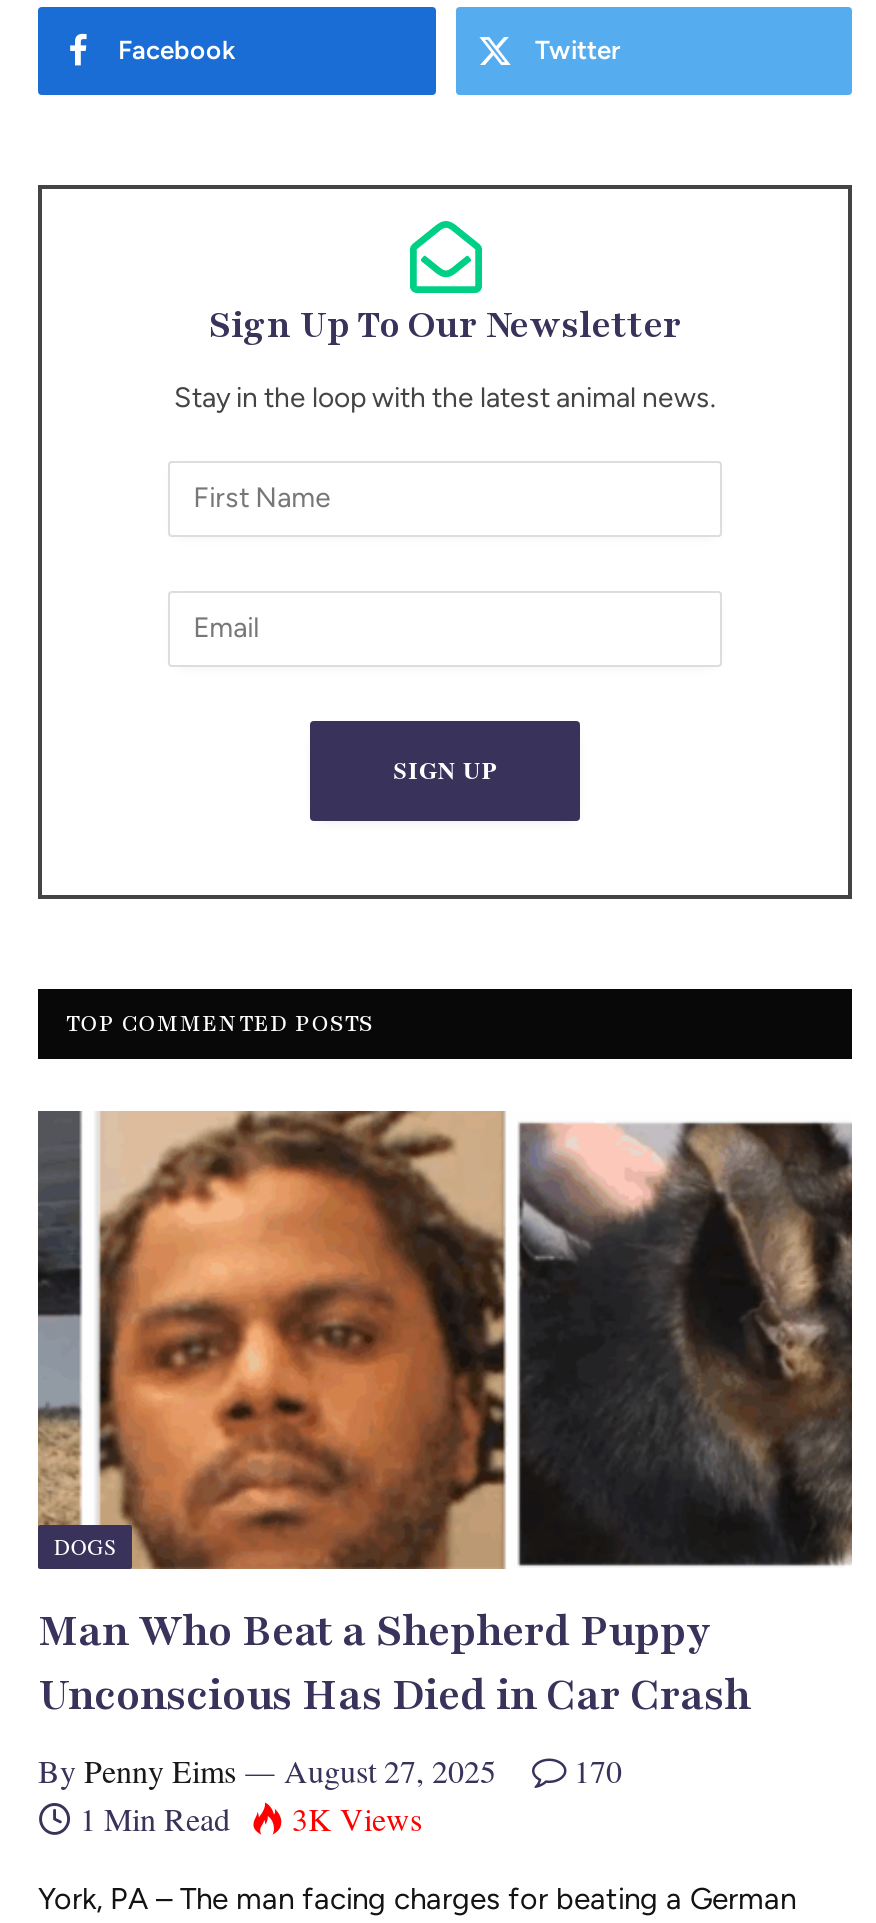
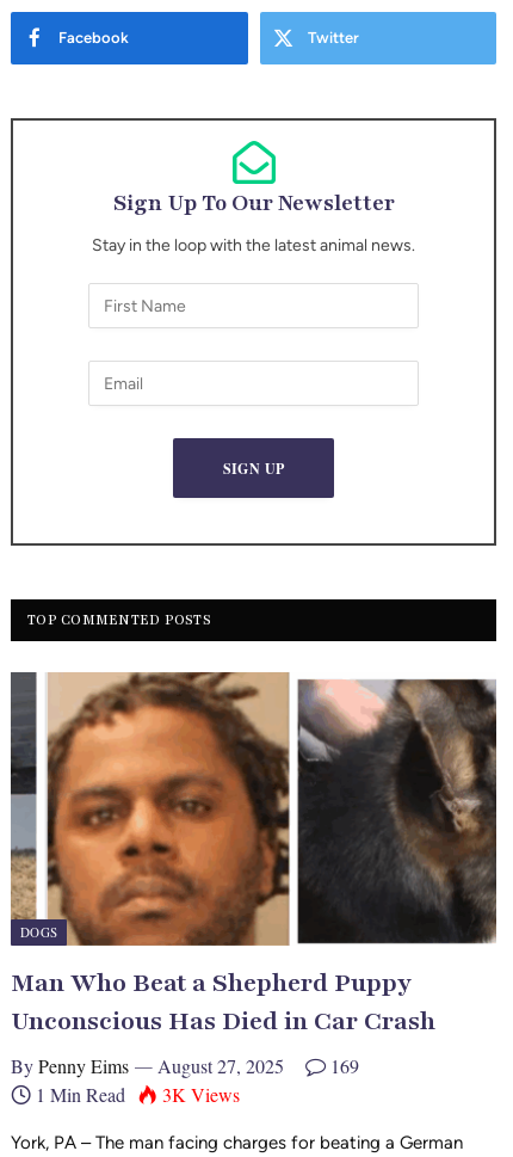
[38,1748,622,1790] By Penny Eims August 27, 2025 170 -> [11,1053,359,1078] By Penny Eims August 27, 2025 169

